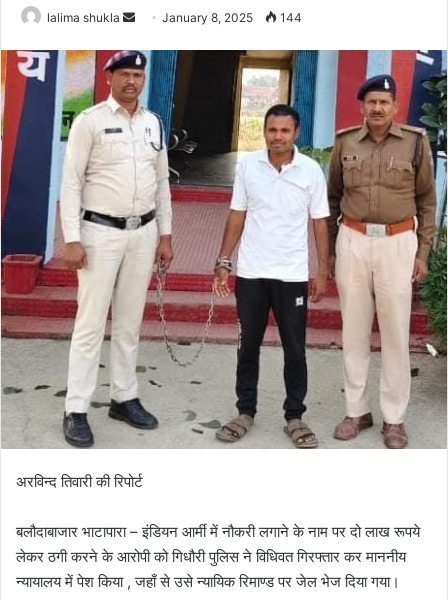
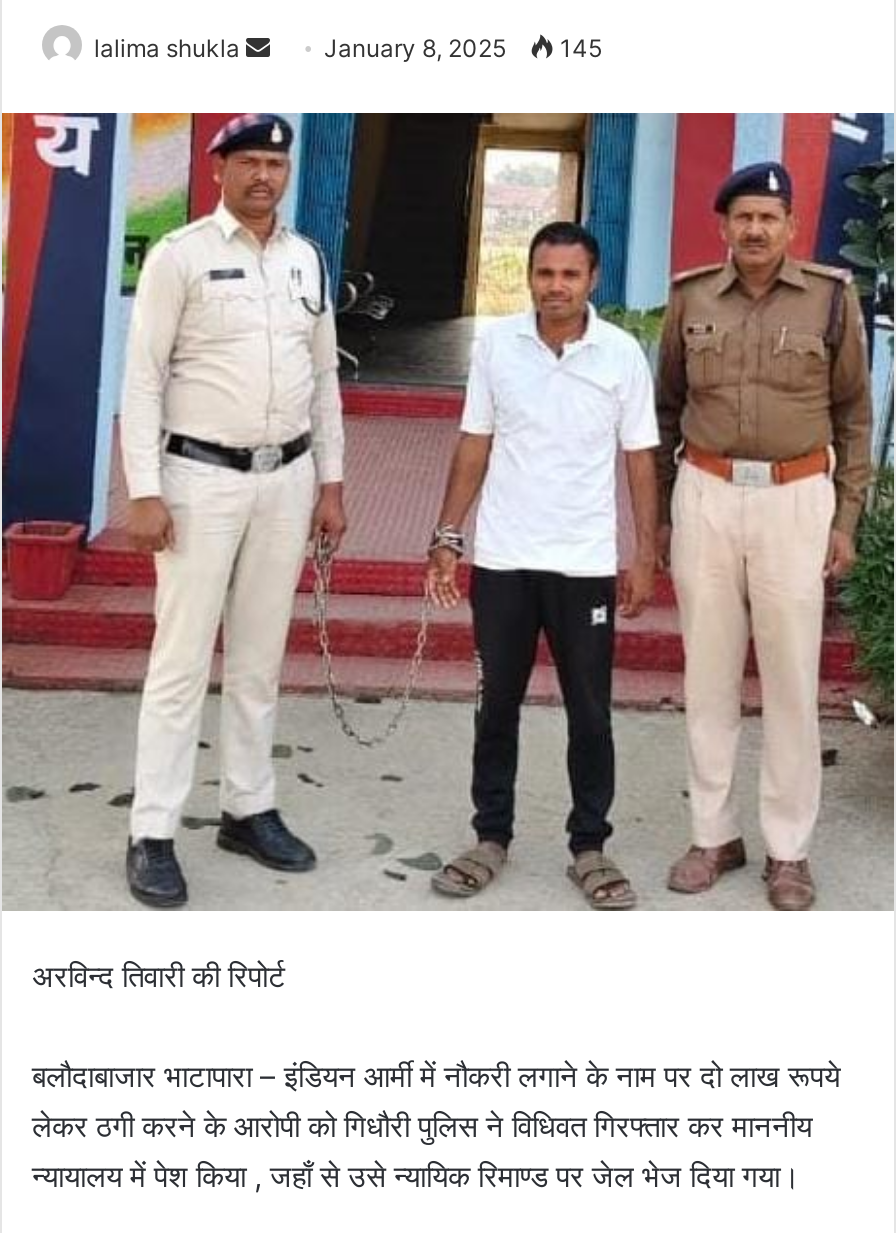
[277,10,302,25] 144 -> [554,33,602,63] 145

